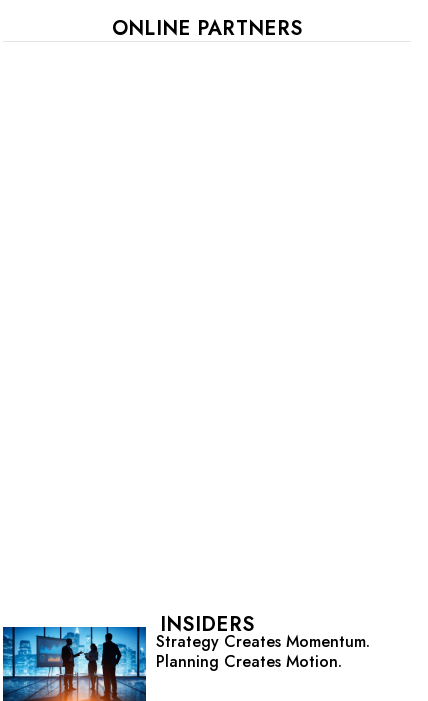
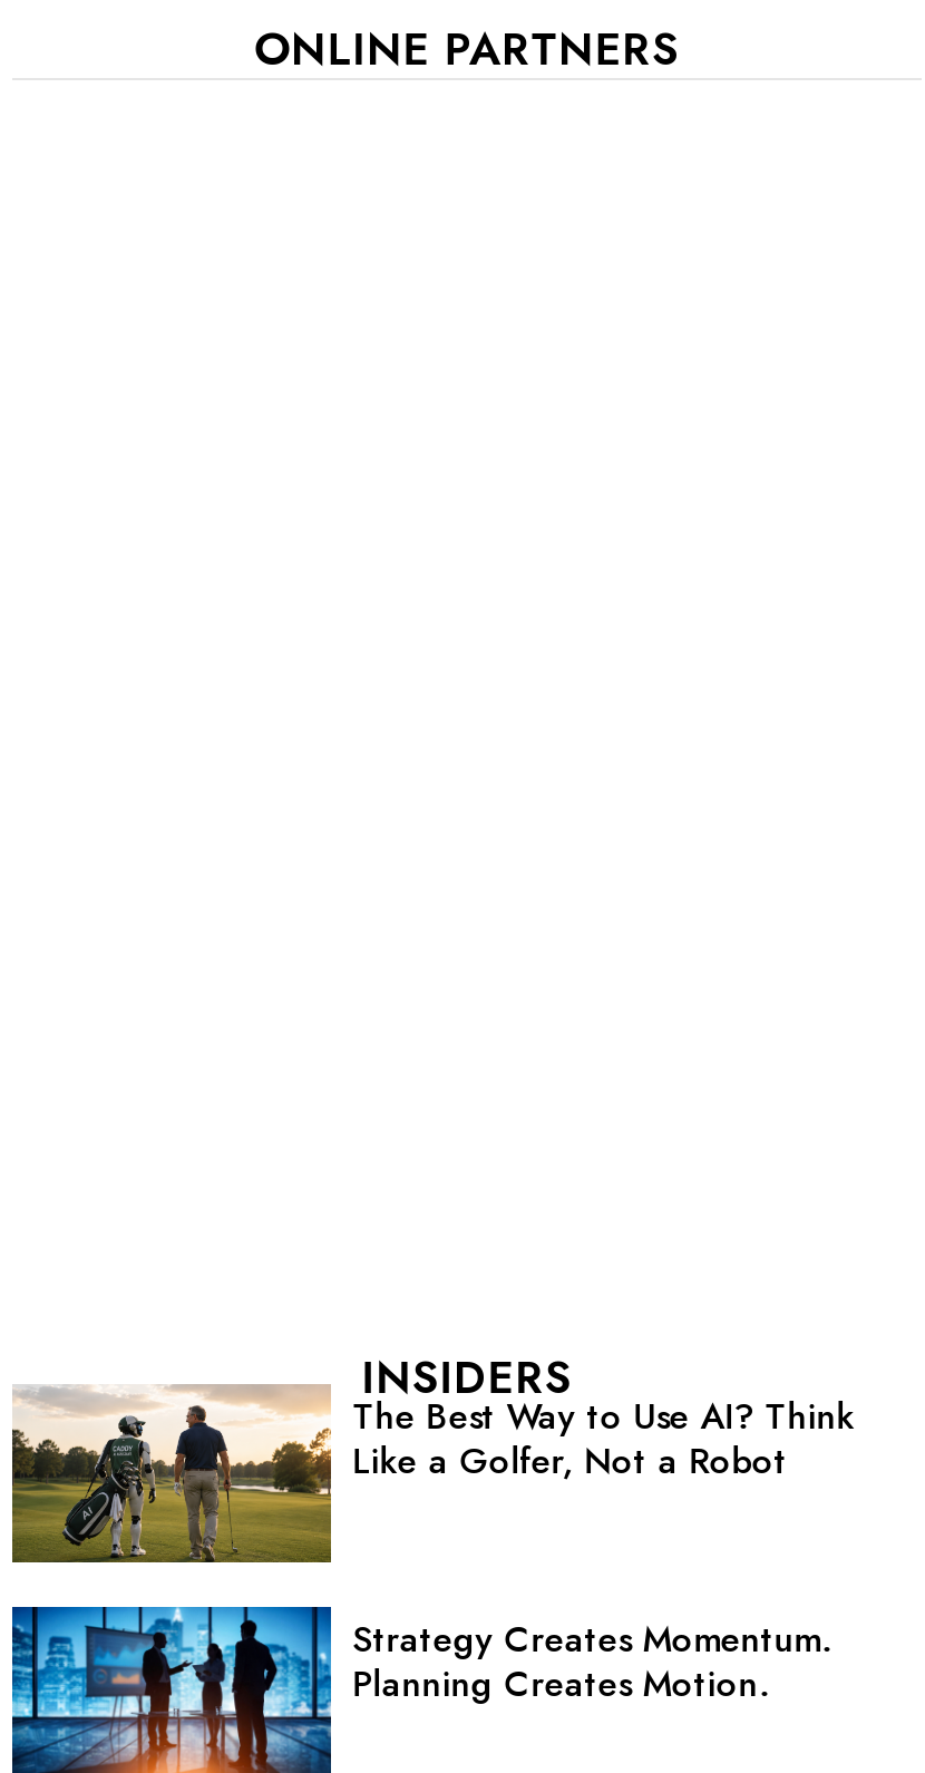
none -> [10,1384,854,1567] [image] | The Best Way to Use AI? Think | Like a Golfer, Not a Robot

